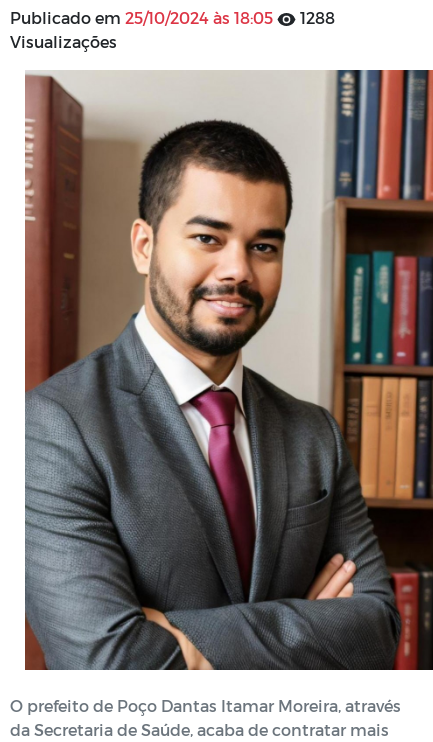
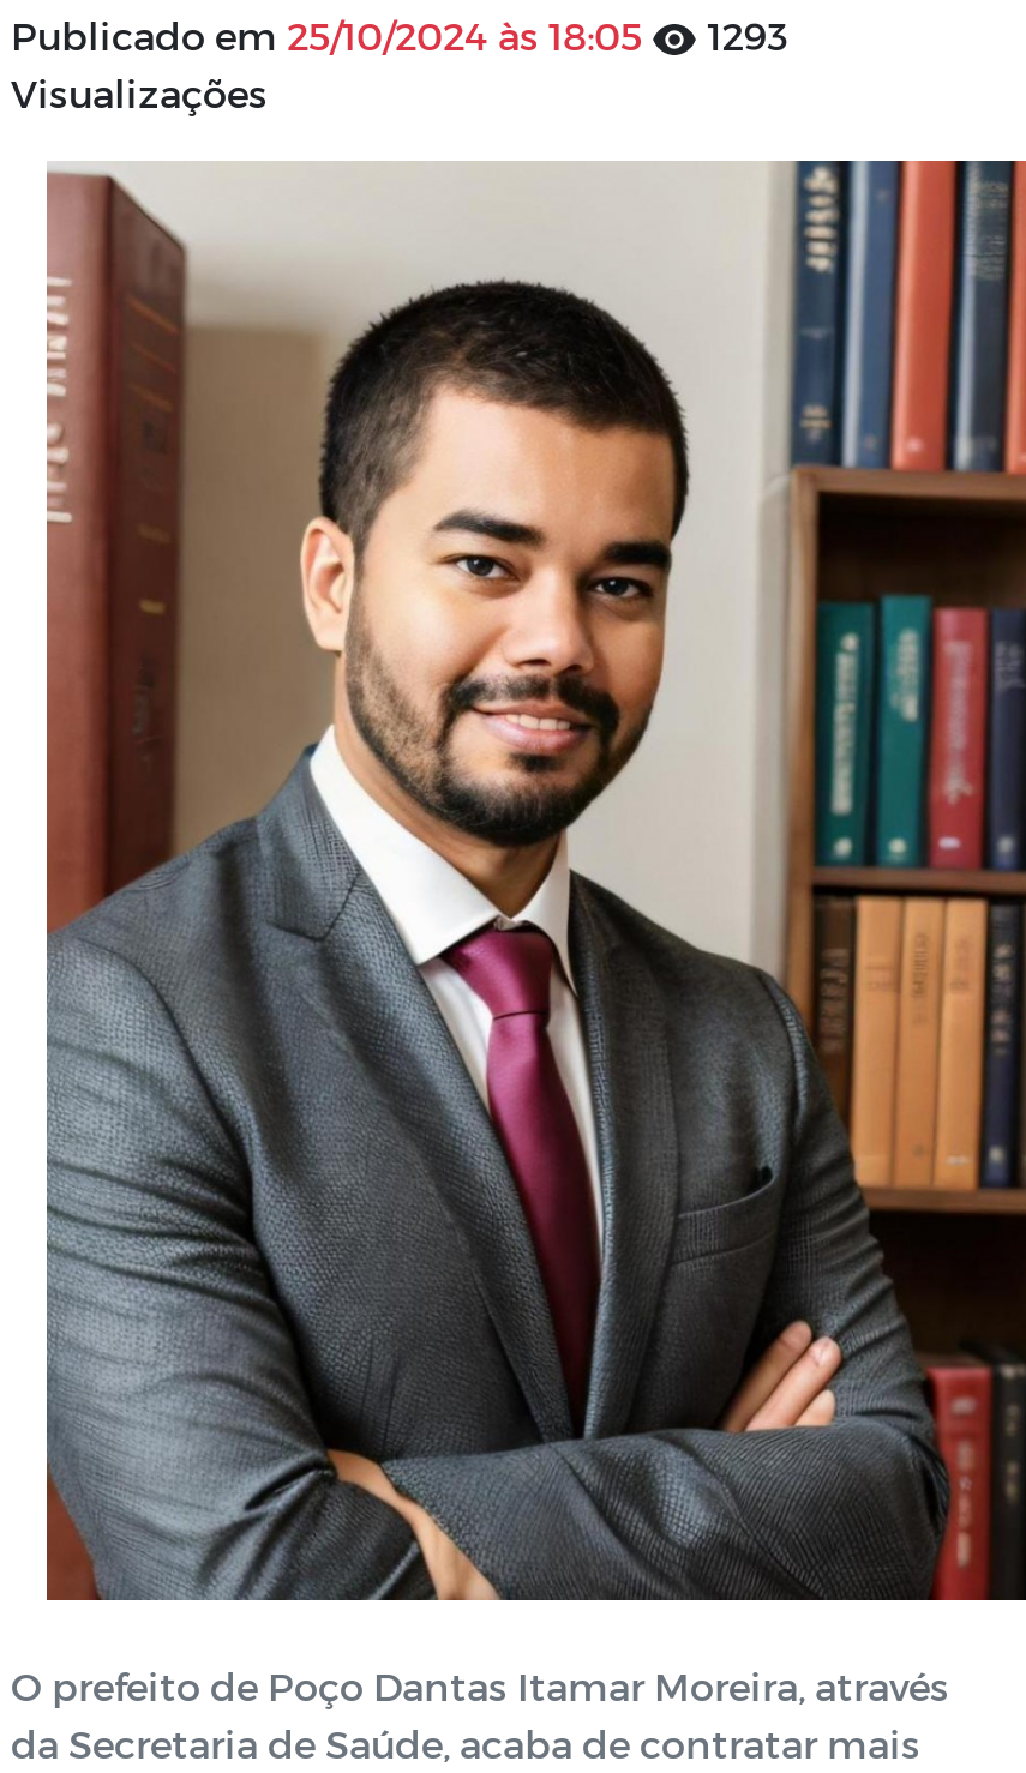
[10,8,335,27] Publicado em 25/10/2024 às 18:05 1288 -> [11,12,789,58] Publicado em 25/10/2024 às 18:05 1293

